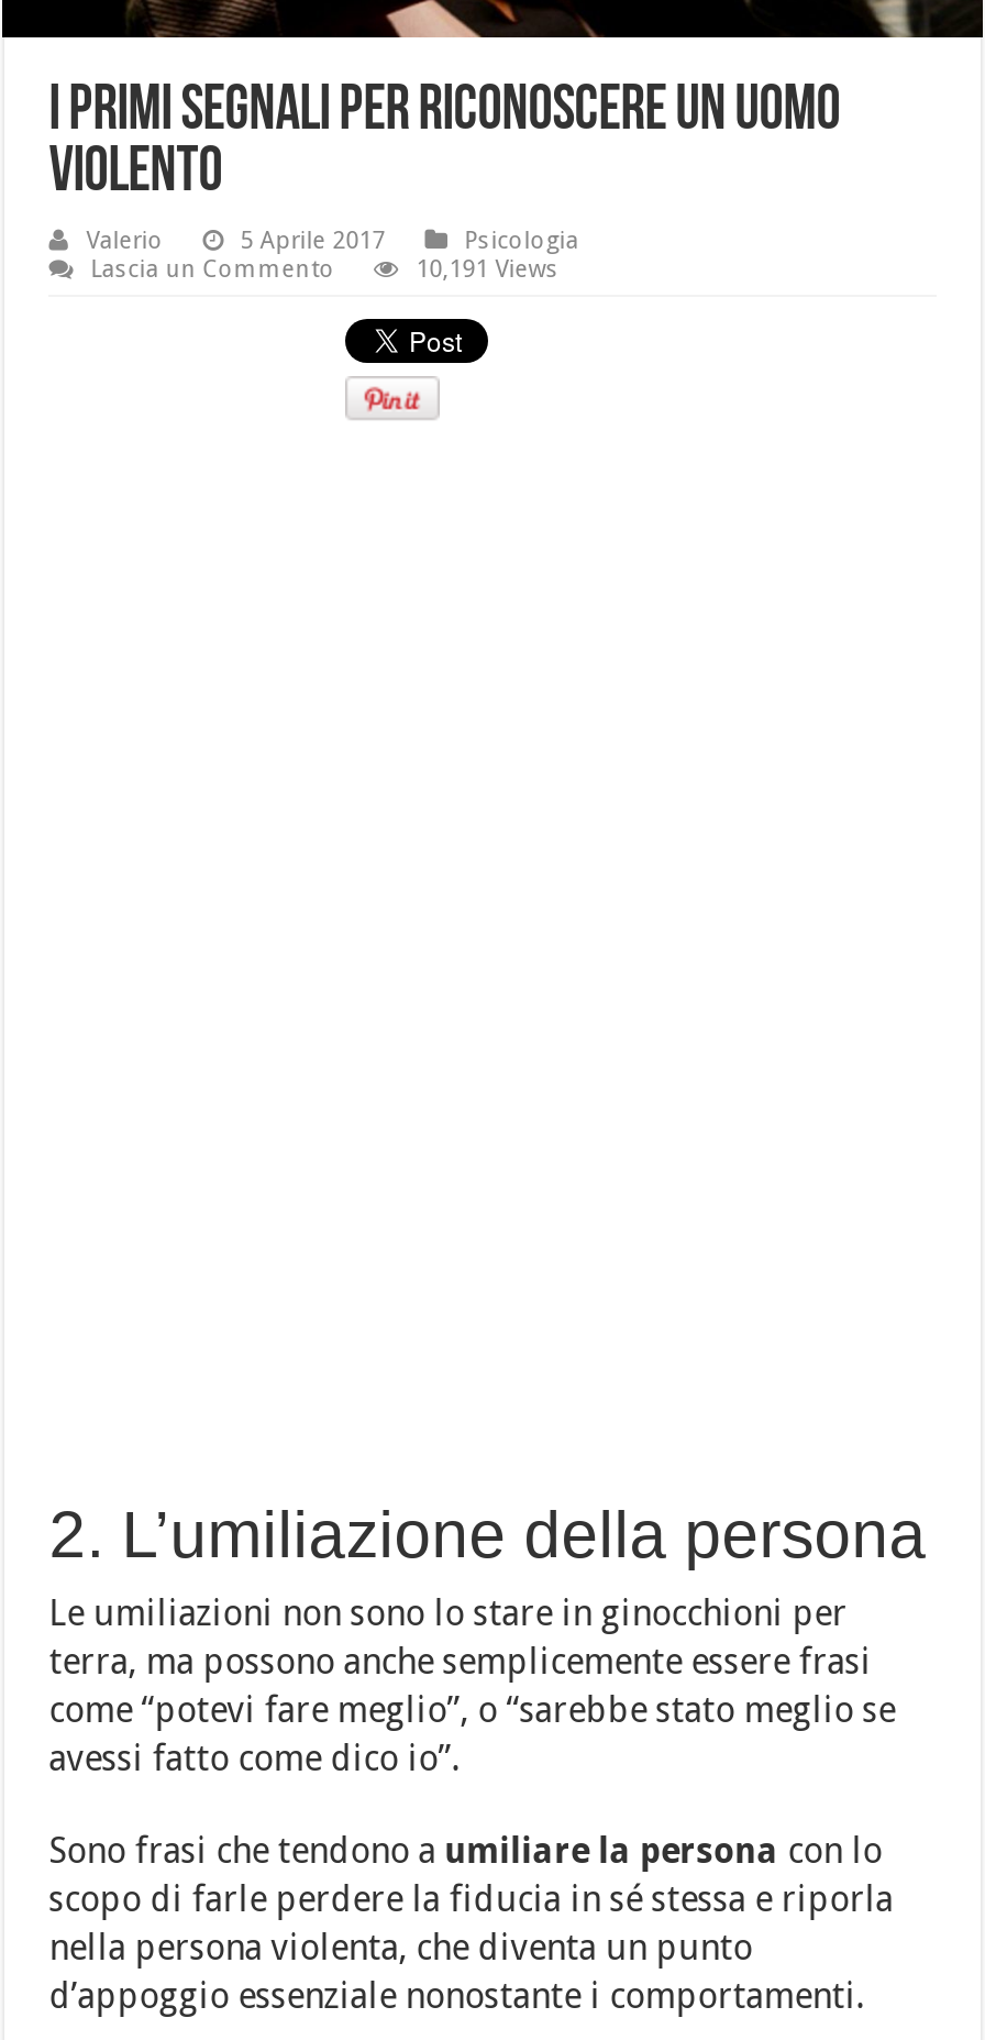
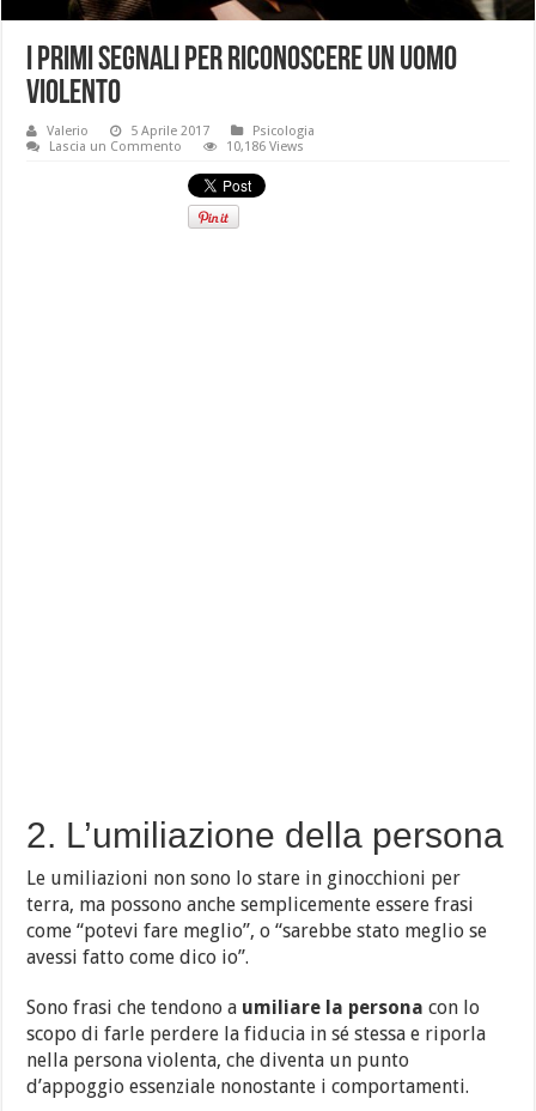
[416,255,559,283] 10,191 Views -> [226,139,304,154] 10,186 Views

